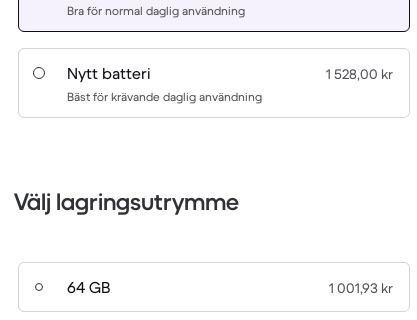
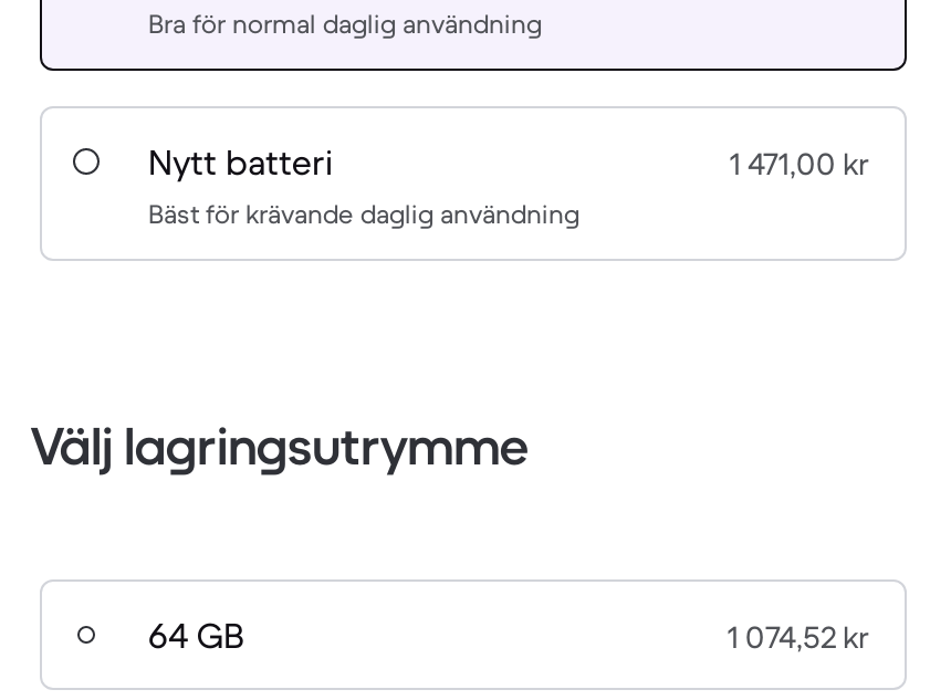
[326,65,393,83] 1 528,00 kr -> [730,145,869,184] 1 471,00 kr
[329,279,393,297] 1 001,93 kr -> [728,618,869,658] 1 074,52 kr

